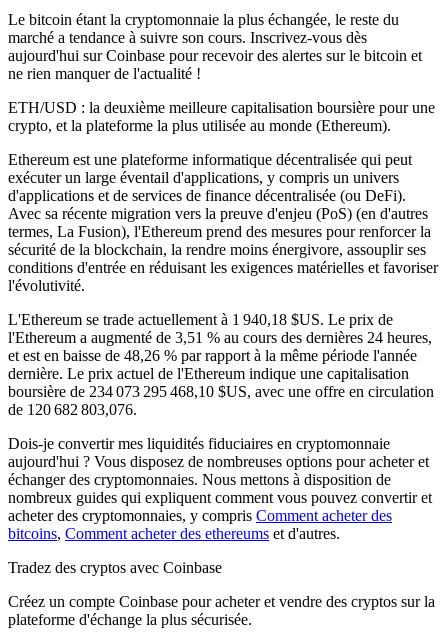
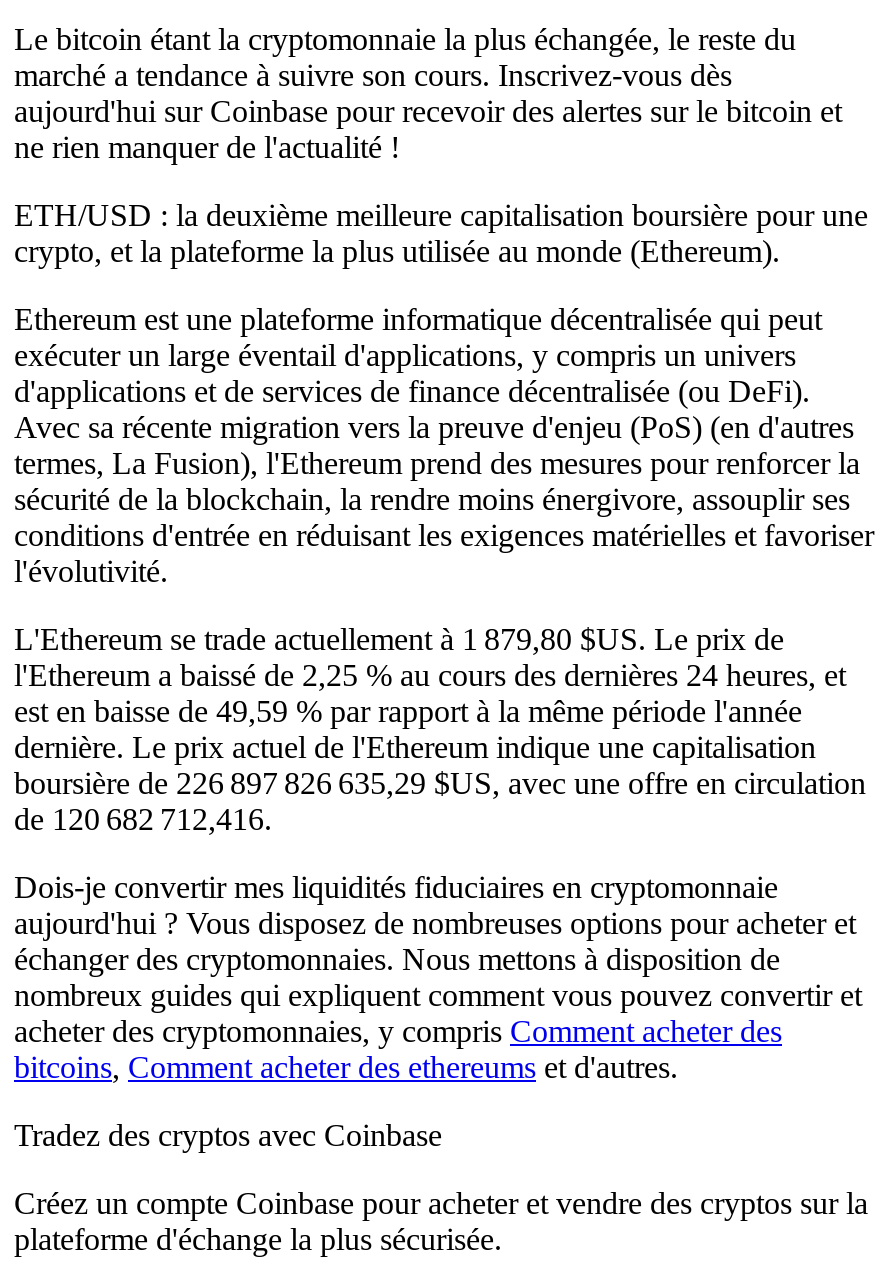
[8,311,432,364] L'Ethereum se trade actuellement à 1 940,18 $US. Le prix de | l'Ethereum a augmenté de 3,51 % au cours des dernières 24 heures, | et est en baisse de 48,26 % par rapport à la même période l'année -> [14,622,846,728] L'Ethereum se trade actuellement à 1 879,80 $US. Le prix de | l'Ethereum a baissé de 2,25 % au cours des dernières 24 heures, et | est en baisse de 49,59 % par rapport à la même période l'année
[8,383,434,400] boursière de 234 073 295 468,10 $US, avec une offre en circulation -> [14,766,866,800] boursière de 226 897 826 635,29 $US, avec une offre en circulation
[8,401,137,418] de 120 682 803,076. -> [14,802,272,836] de 120 682 712,416.

